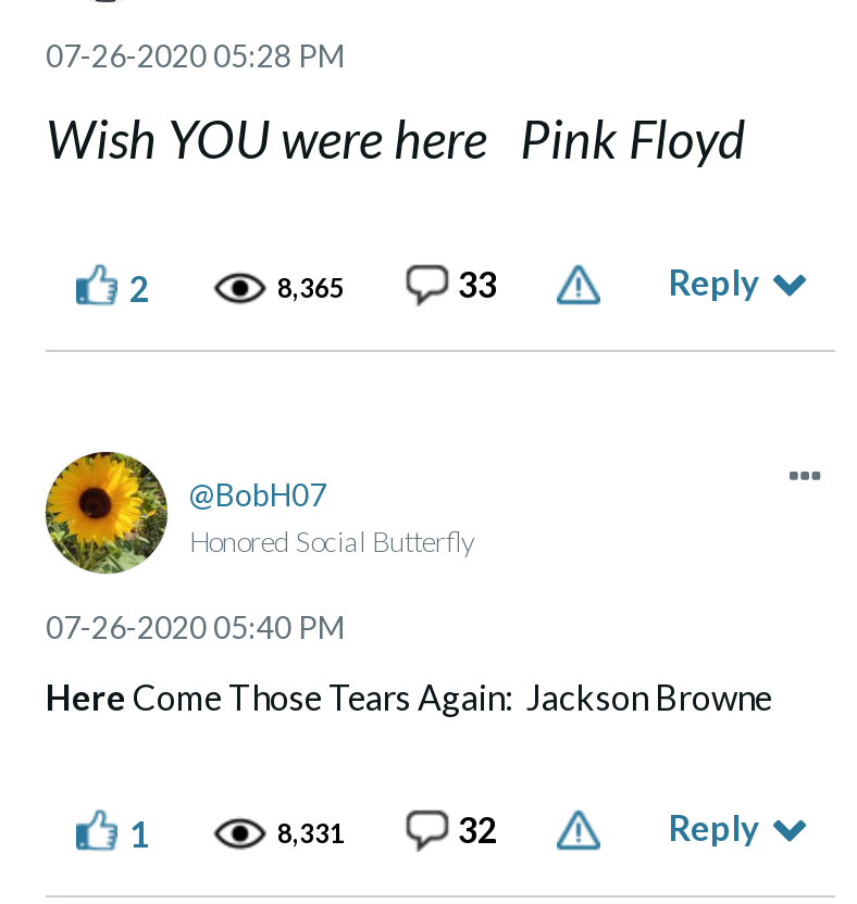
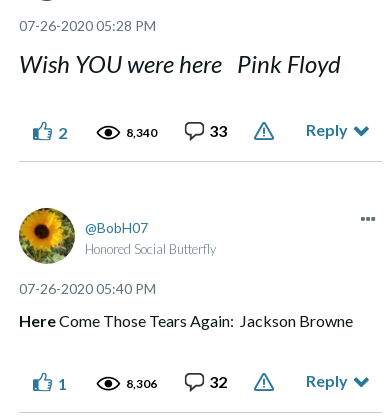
[277,271,345,304] 8,365 -> [125,125,156,140] 8,340
[277,816,345,849] 8,331 -> [125,376,156,391] 8,306

